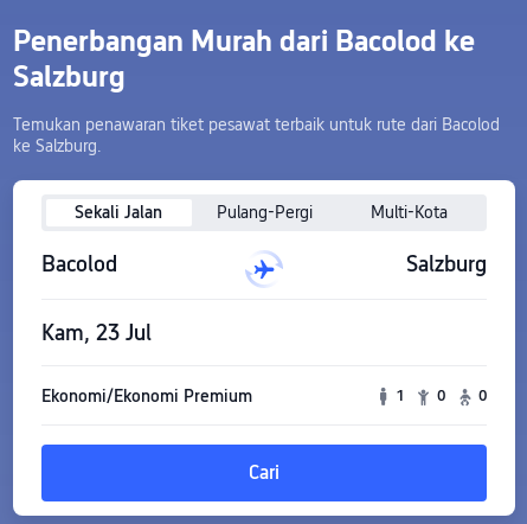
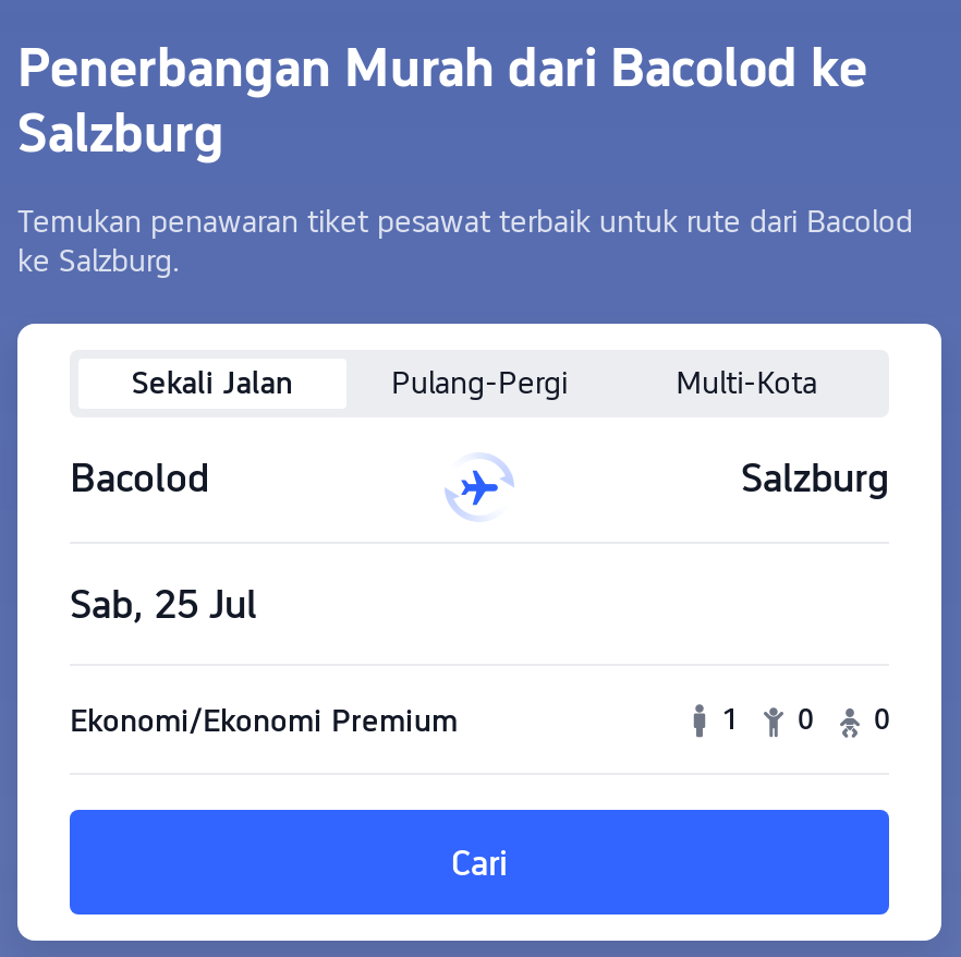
[41,319,152,344] Kam, 23 Jul -> [70,581,257,627] Sab, 25 Jul

